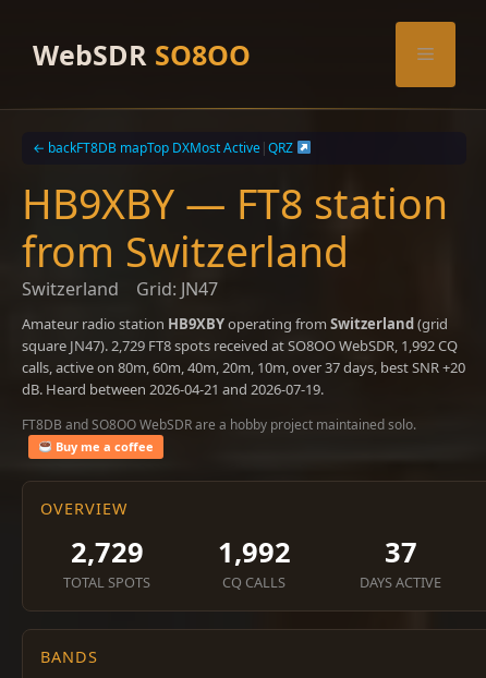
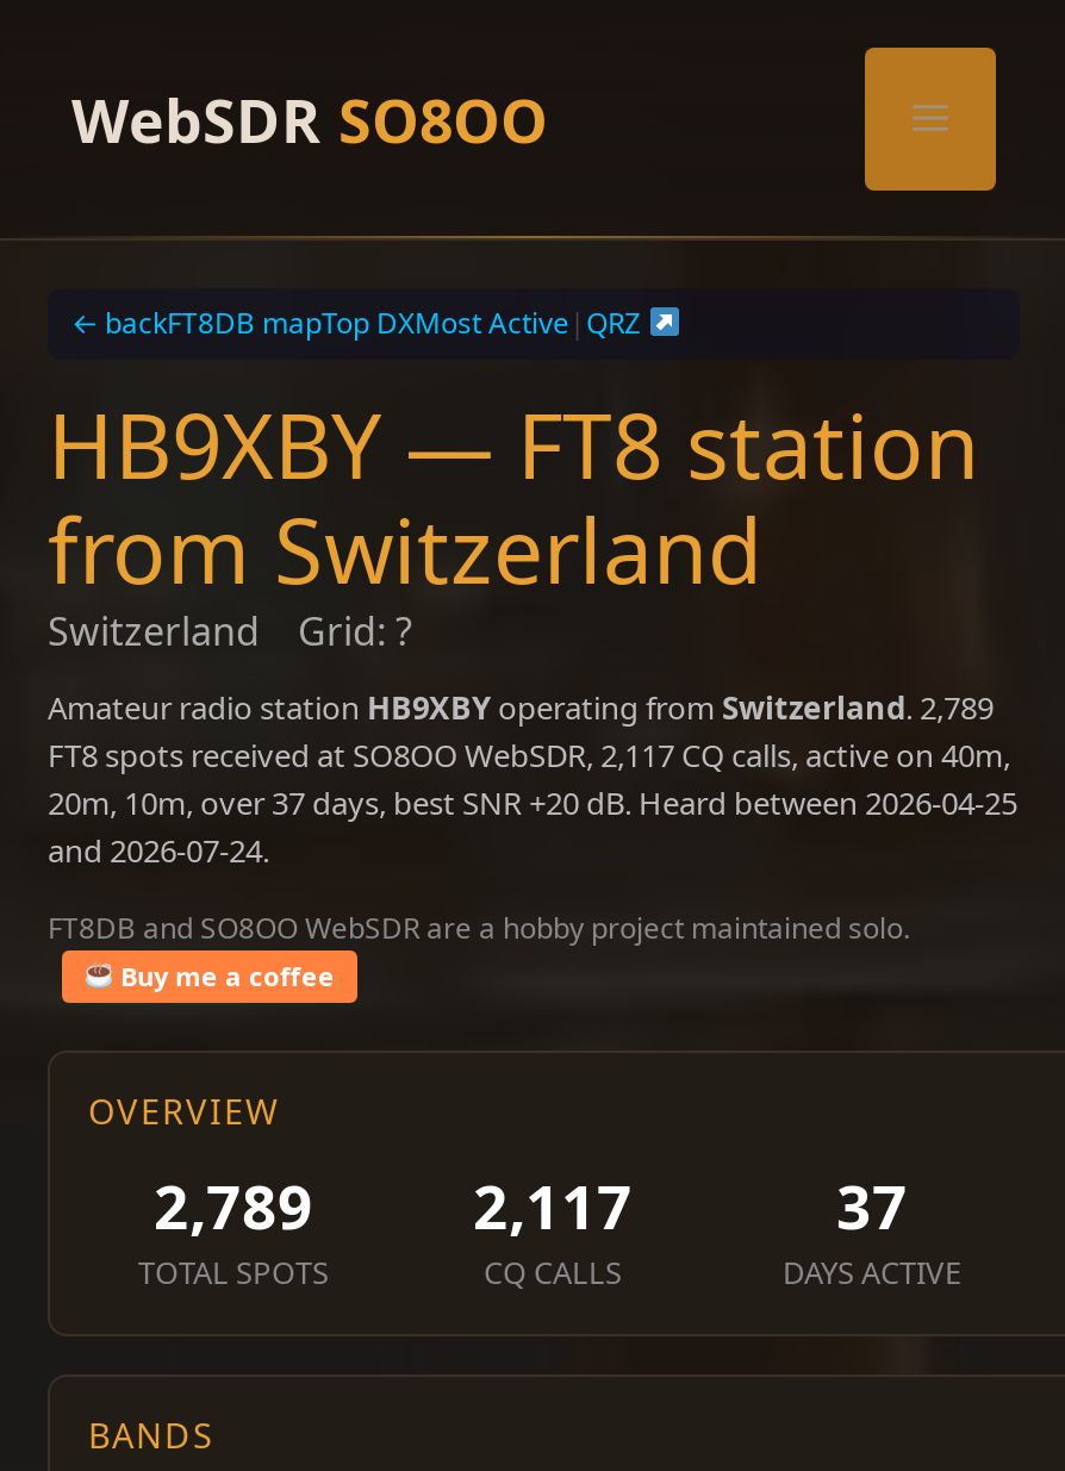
[136,277,218,301] Grid: JN47 -> [298,605,412,657] Grid: ?
[22,314,465,399] Amateur radio station HB9XBY operating from Switzerland (grid | square JN47). 2,729 FT8 spots received at SO8OO WebSDR, 1,992 CQ | calls, active on 80m, 60m, 40m, 20m, 10m, over 37 days, best SNR +20 | dB. Heard between 2026-04-21 and 2026-07-19. -> [48,686,1017,872] Amateur radio station HB9XBY operating from Switzerland. 2,789 | FT8 spots received at SO8OO WebSDR, 2,117 CQ calls, active on 40m, | 20m, 10m, over 37 days, best SNR +20 dB. Heard between 2026-04-25 | and 2026-07-24.
[71,533,144,570] 2,729 -> [154,1165,313,1246] 2,789
[218,533,291,570] 1,992 -> [473,1165,633,1246] 2,117

